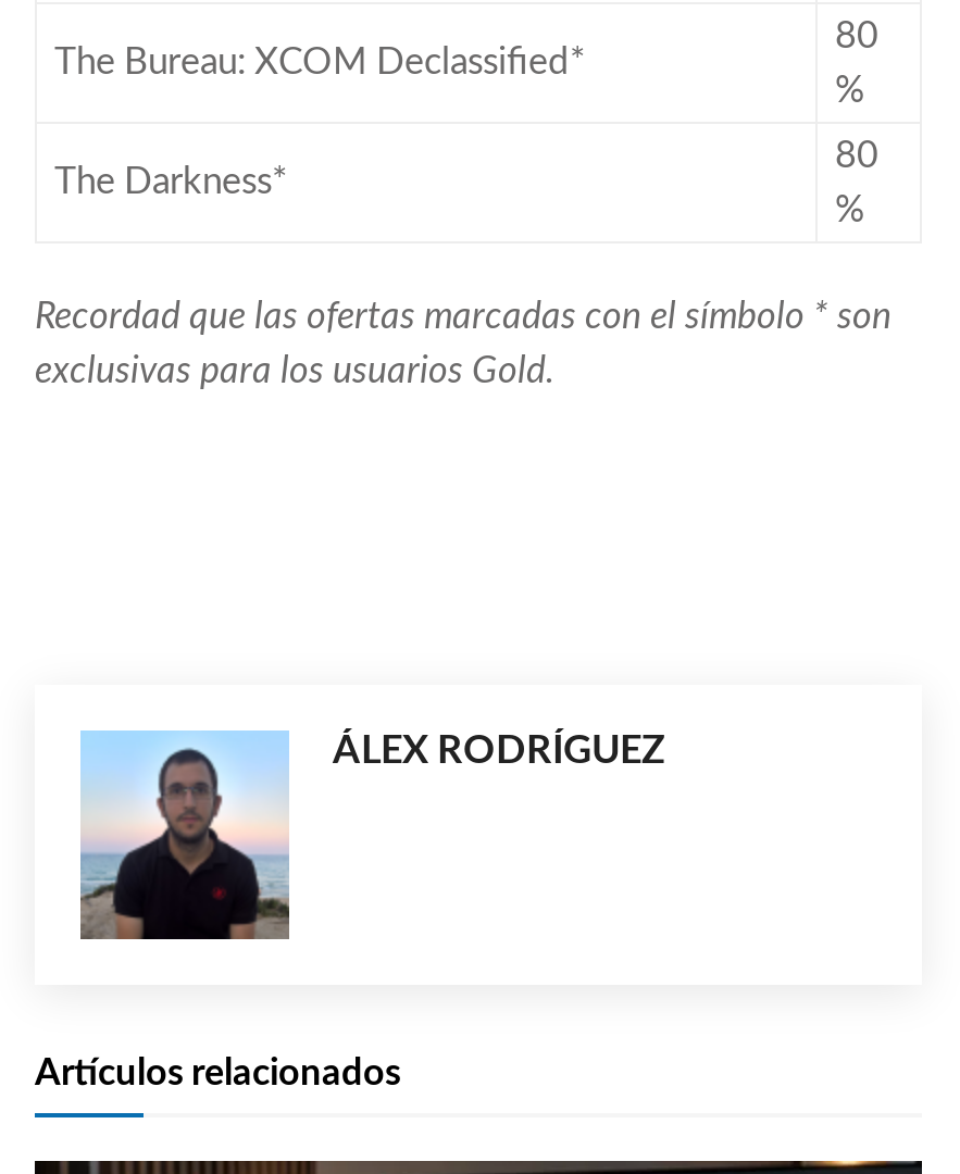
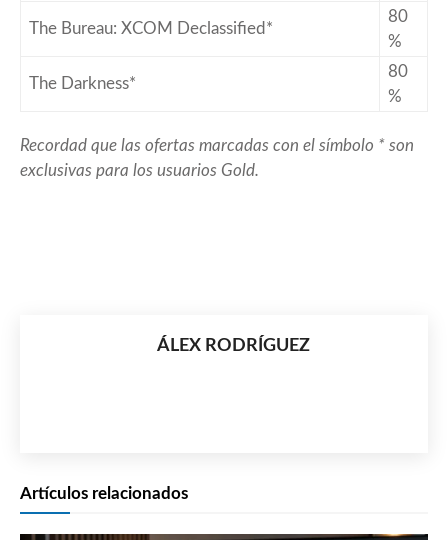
[78,730,291,941] [image] -> none

